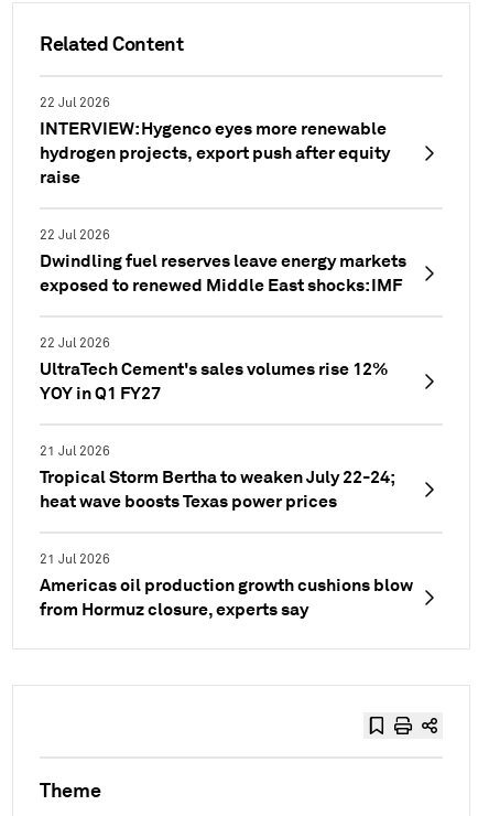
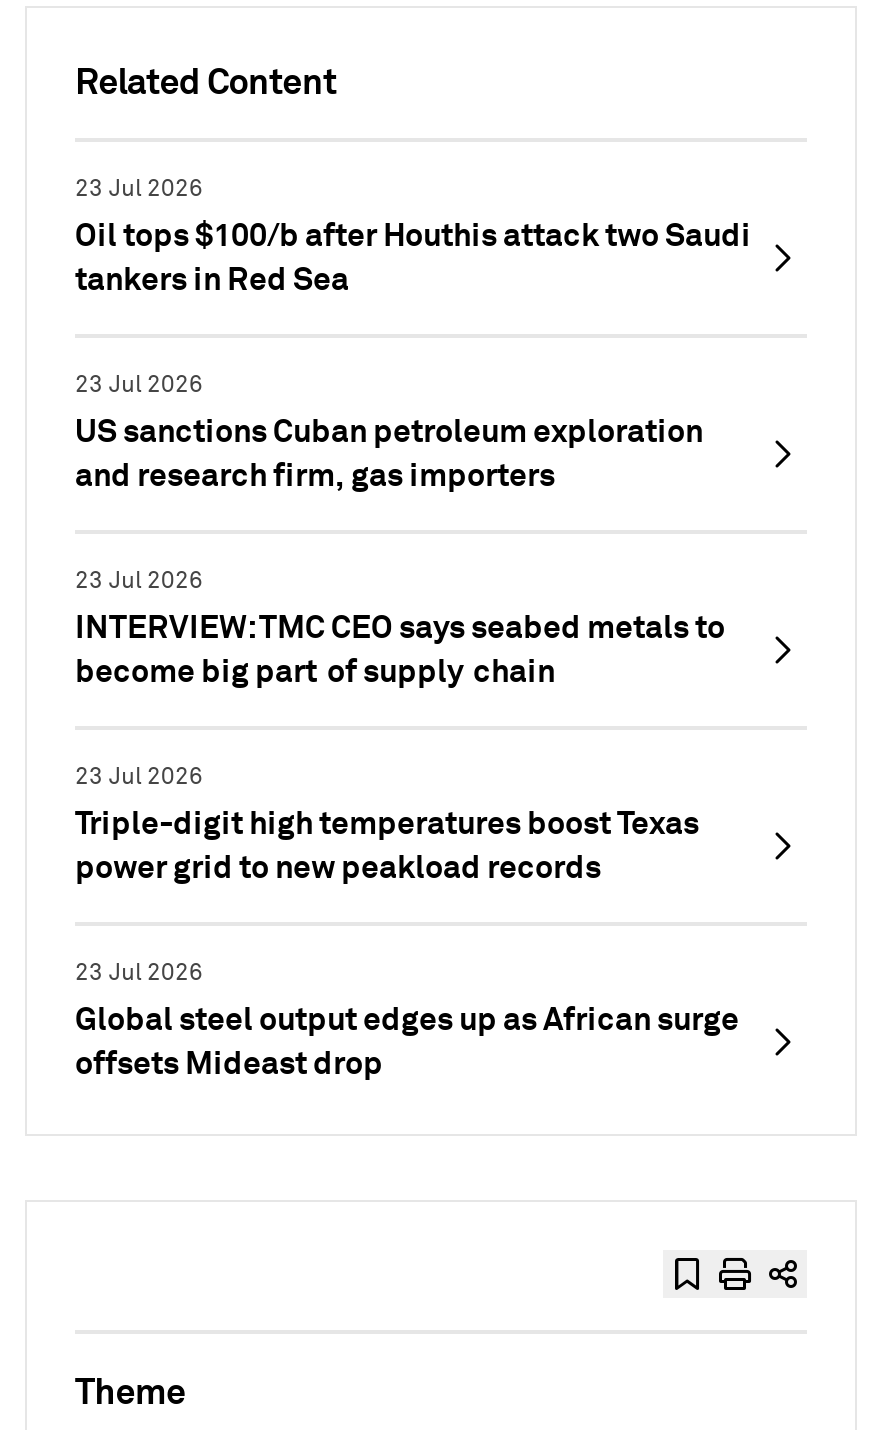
[40,95,390,189] 22 Jul 2026 | INTERVIEW: Hygenco eyes more renewable | hydrogen projects, export push after equity | raise -> [75,174,751,300] 23 Jul 2026 | Oil tops $100/b after Houthis attack two Saudi | tankers in Red Sea
[40,227,406,297] 22 Jul 2026 | Dwindling fuel reserves leave energy markets | exposed to renewed Middle East shocks: IMF -> [75,370,703,496] 23 Jul 2026 | US sanctions Cuban petroleum exploration | and research firm, gas importers
[40,335,388,405] 22 Jul 2026 | UltraTech Cement's sales volumes rise 12% | YOY in Q1 FY27 -> [75,566,725,692] 23 Jul 2026 | INTERVIEW: TMC CEO says seabed metals to | become big part of supply chain
[40,443,394,513] 21 Jul 2026 | Tropical Storm Bertha to weaken July 22-24; | heat wave boosts Texas power prices -> [75,762,699,888] 23 Jul 2026 | Triple-digit high temperatures boost Texas | power grid to new peakload records
[40,551,413,621] 21 Jul 2026 | Americas oil production growth cushions blow | from Hormuz closure, experts say -> [75,958,739,1084] 23 Jul 2026 | Global steel output edges up as African surge | offsets Mideast drop

